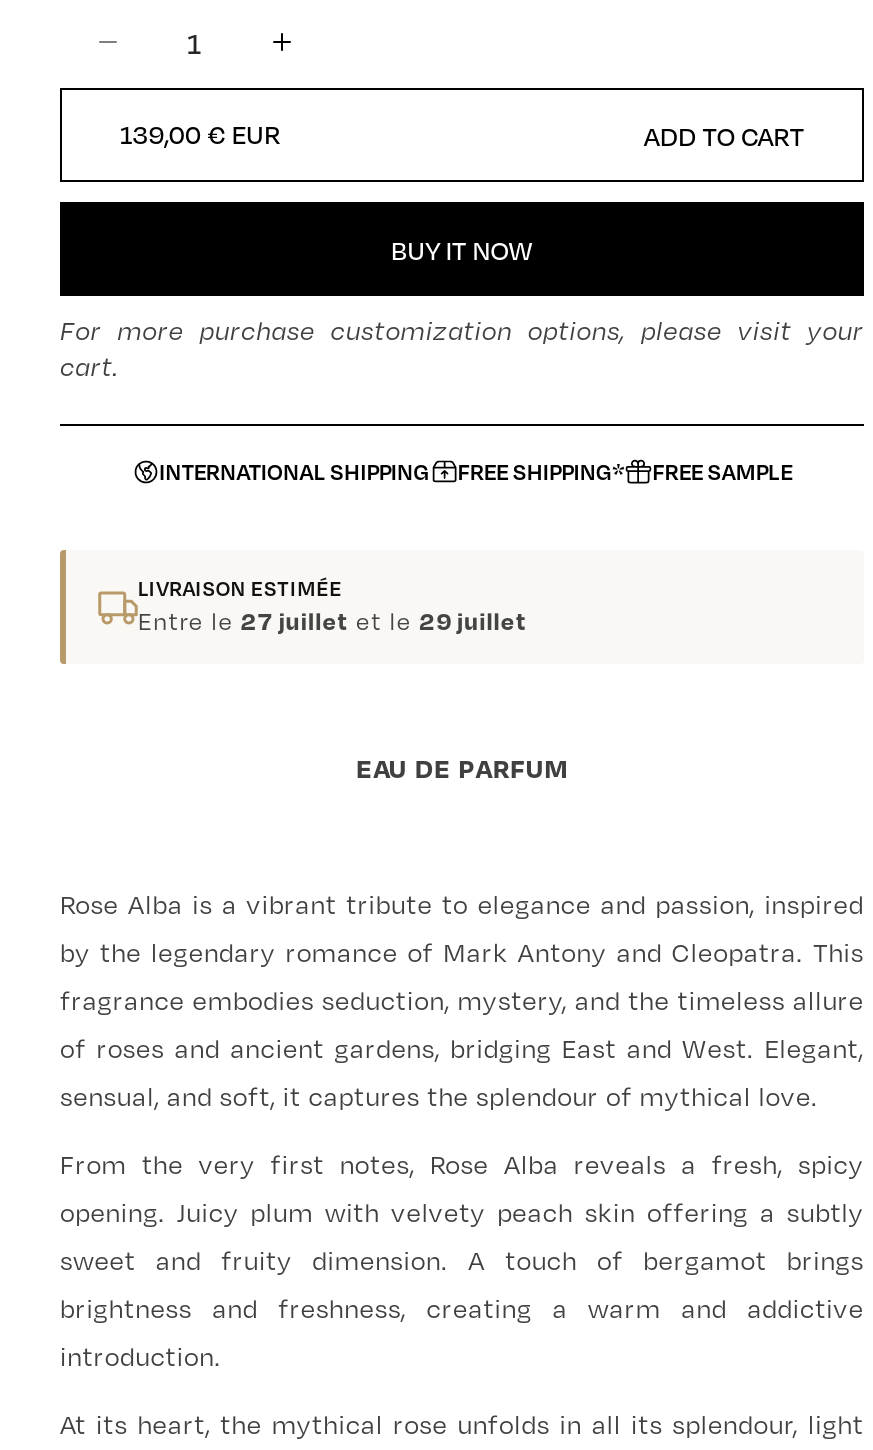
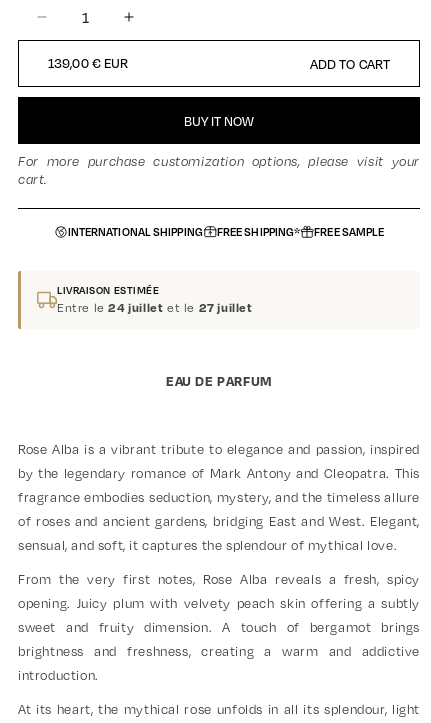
[138,607,527,637] Entre le 27 juillet et le 29 juillet -> [57,299,253,315] Entre le 24 juillet et le 27 juillet

